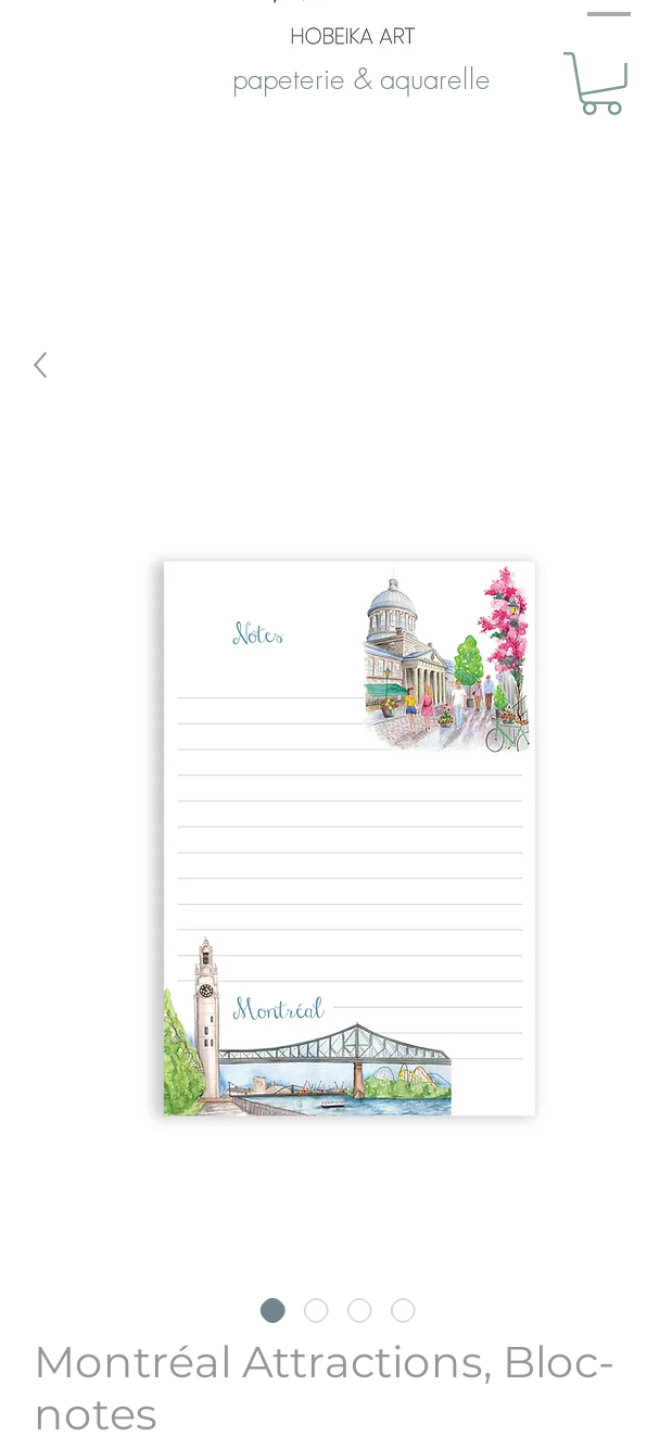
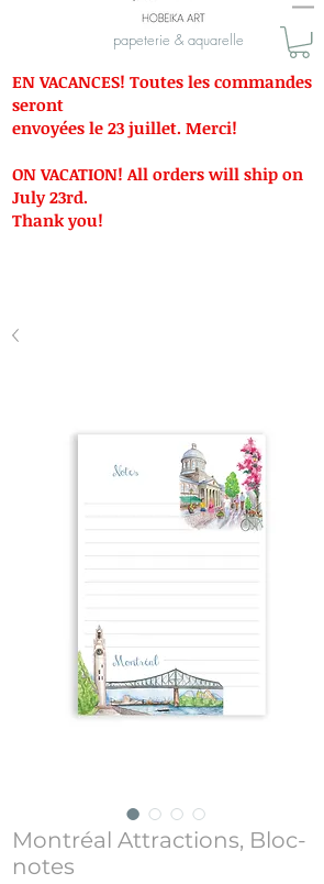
none -> [12,70,312,231] EN VACANCES! Toutes les commandes | seront | envoyées le 23 juillet. Merci! | ON VACATION! All orders will ship on | July 23rd. | Thank you!

